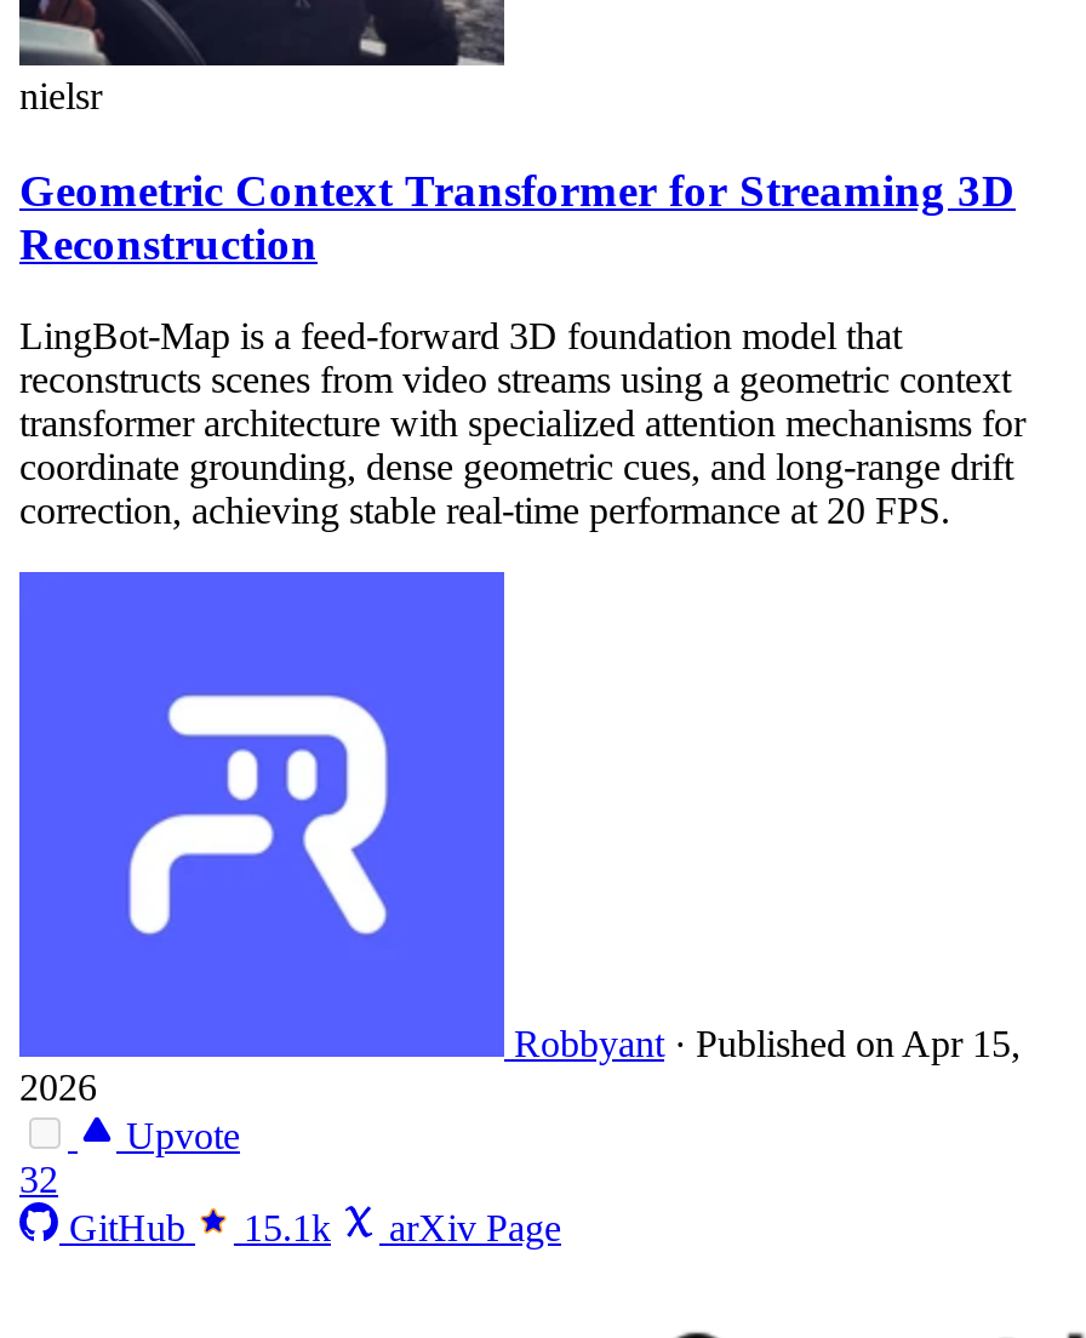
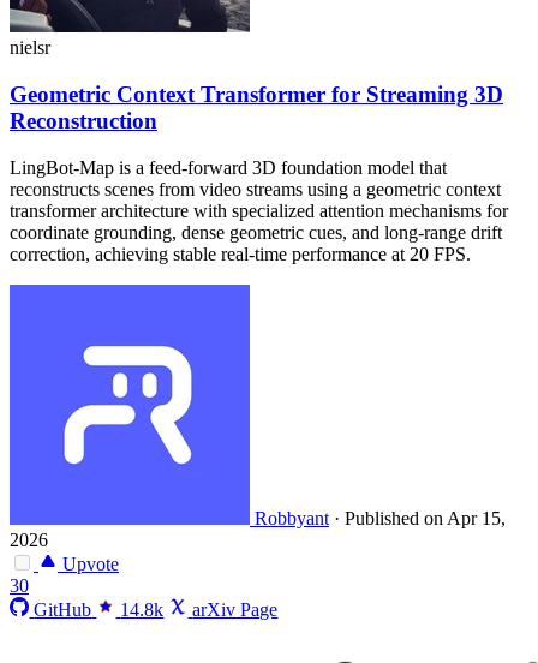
[19,1160,58,1201] 32 -> [10,575,29,595] 30
[69,1208,561,1250] GitHub 15.1k arXiv Page -> [34,599,278,619] GitHub 14.8k arXiv Page

